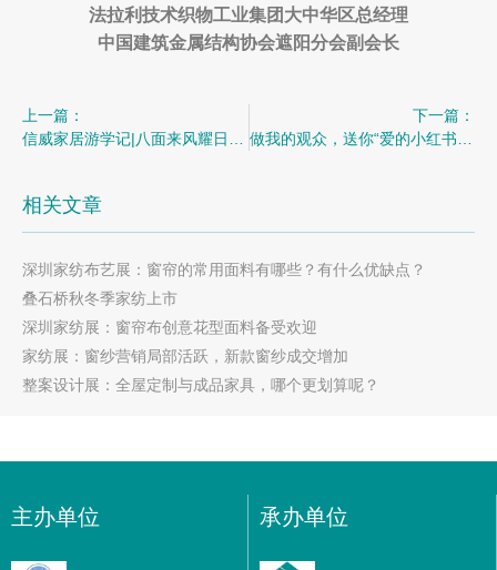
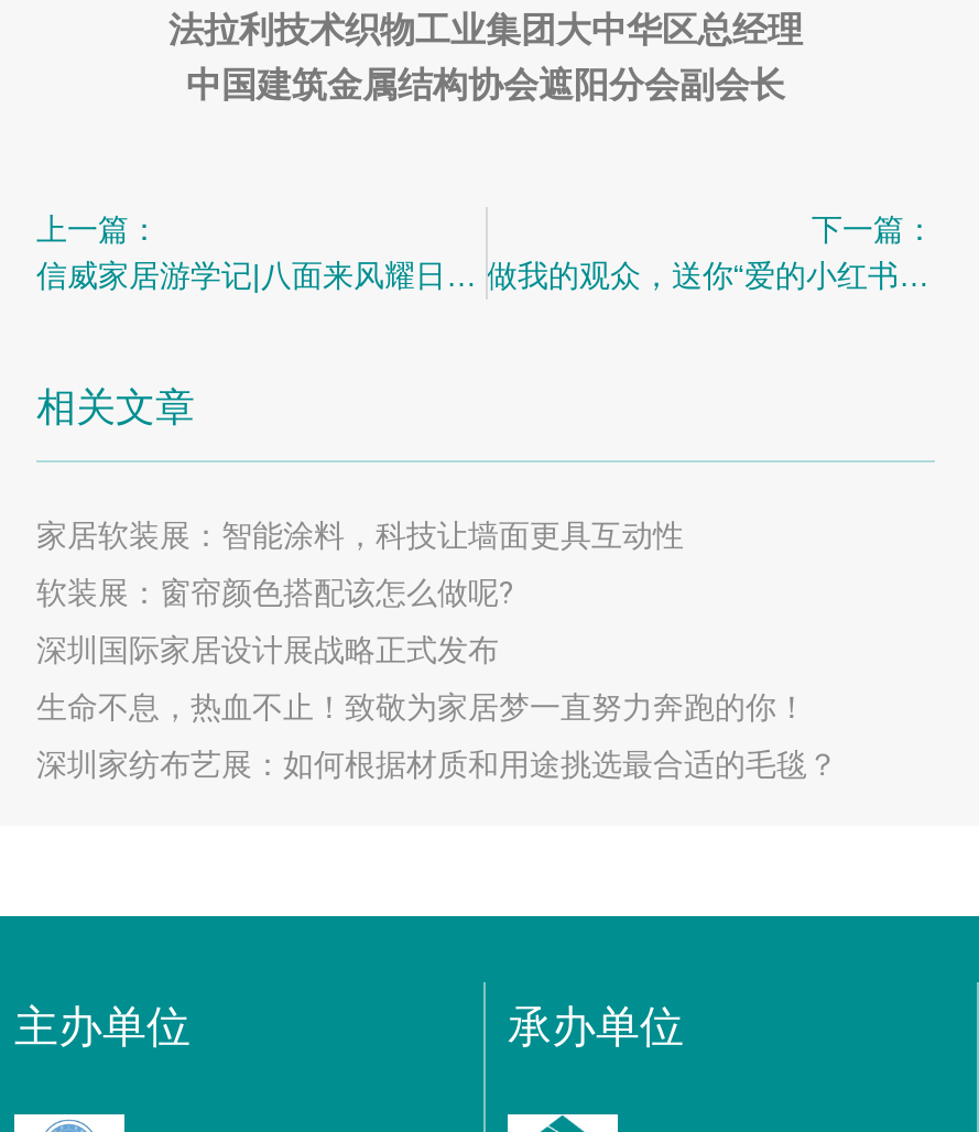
[22,261,426,278] 深圳家纺布艺展：窗帘的常用面料有哪些？有什么优缺点？ -> [36,518,684,553] 家居软装展：智能涂料，科技让墙面更具互动性
[22,290,177,307] 叠石桥秋冬季家纺上市 -> [36,575,514,610] 软装展：窗帘颜色搭配该怎么做呢?
[22,318,317,336] 深圳家纺展：窗帘布创意花型面料备受欢迎 -> [36,632,499,668] 深圳国际家居设计展战略正式发布
[22,347,348,365] 家纺展：窗纱营销局部活跃，新款窗纱成交增加 -> [36,690,807,725] 生命不息，热血不止！致敬为家居梦一直努力奔跑的你！
[22,376,379,394] 整案设计展：全屋定制与成品家具，哪个更划算呢？ -> [36,747,838,782] 深圳家纺布艺展：如何根据材质和用途挑选最合适的毛毯？

